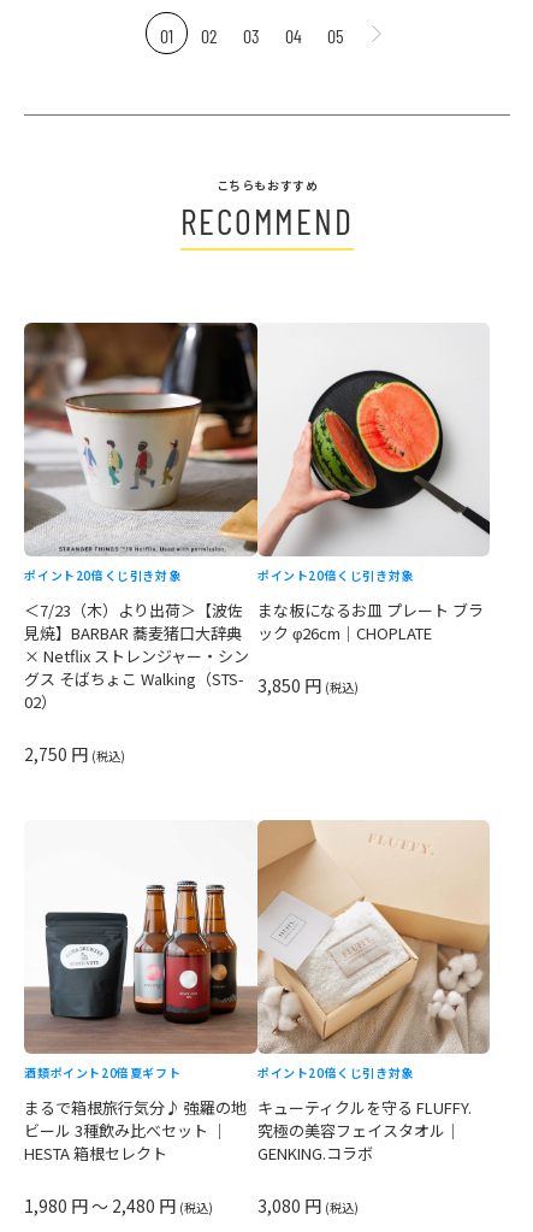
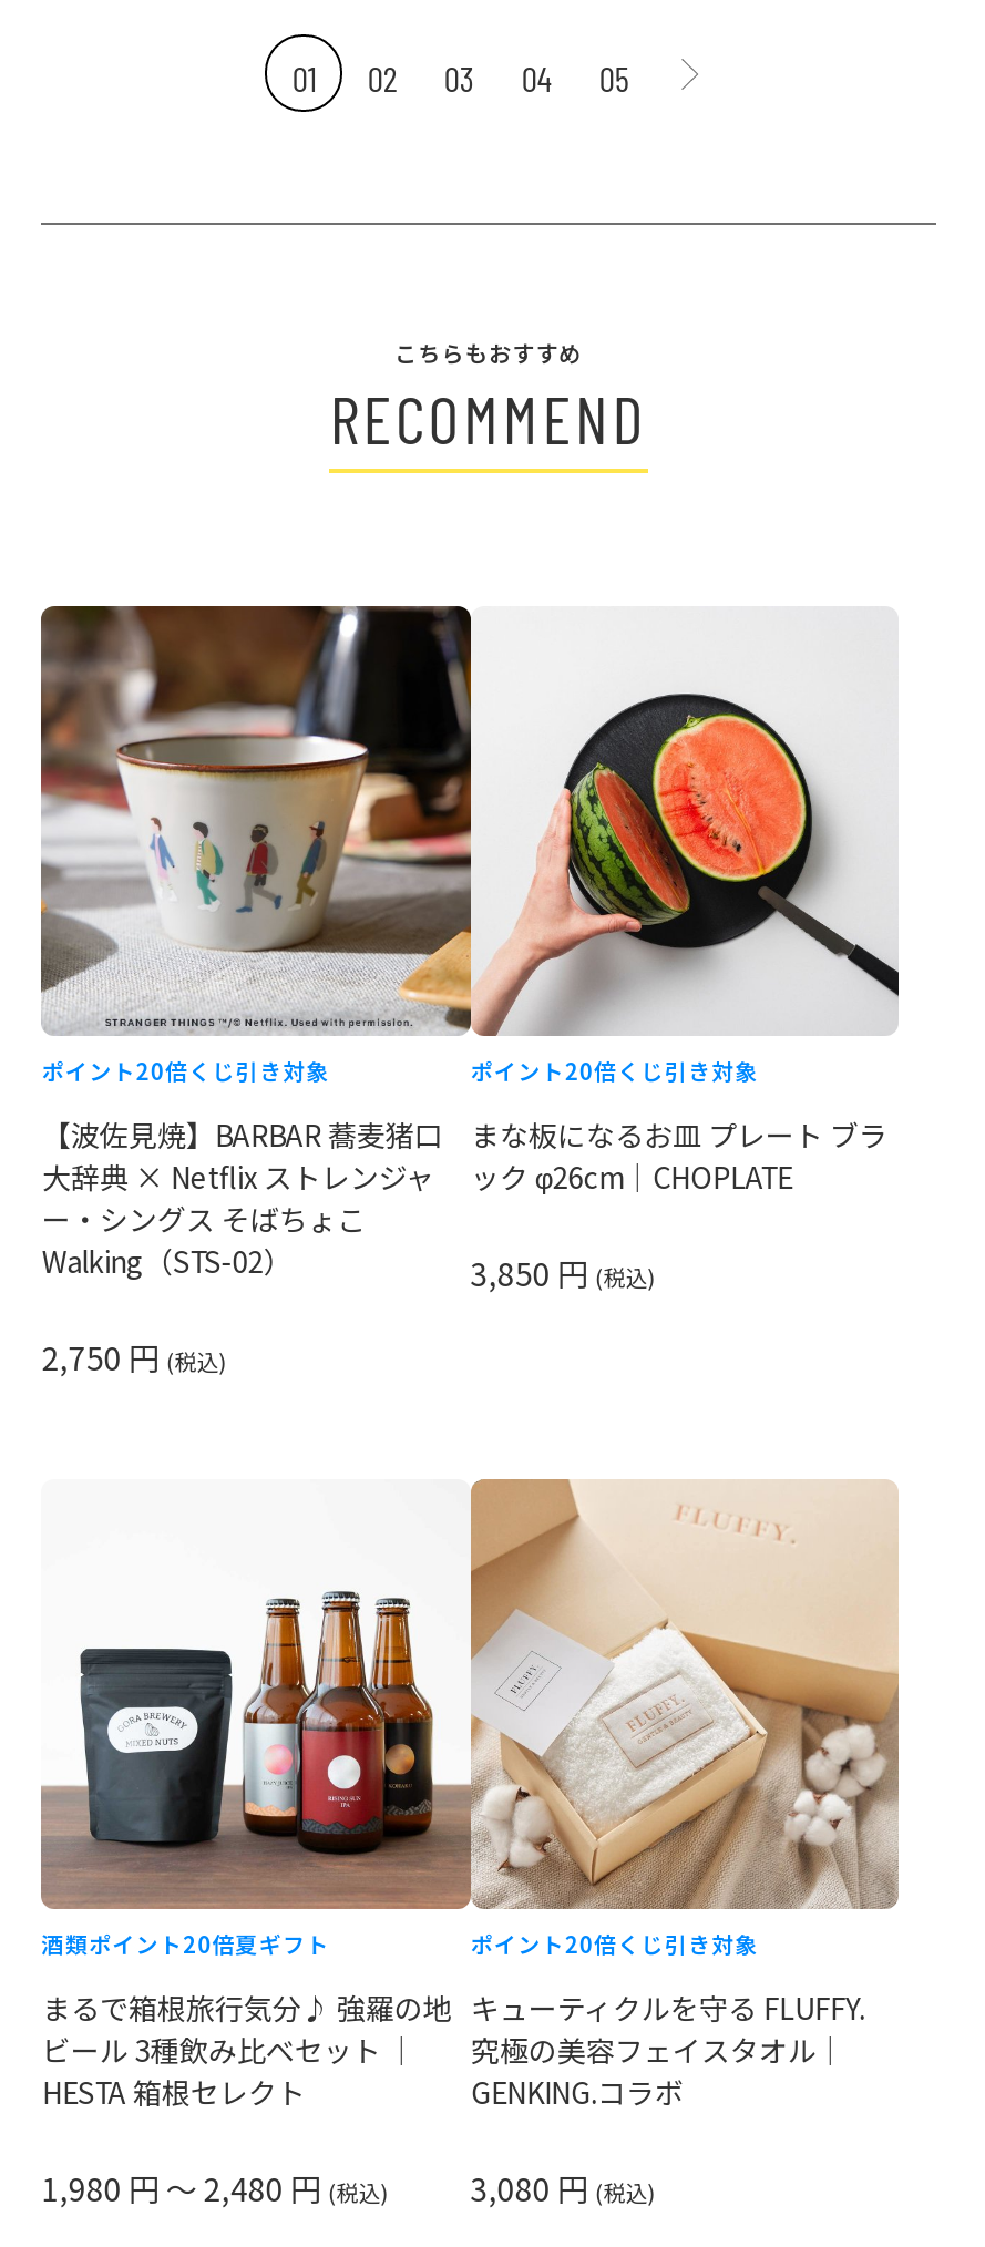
[25,599,250,713] ＜7/23（木）より出荷＞【波佐 | 見焼】BARBAR 蕎麦猪口大辞典 | × Netflix ストレンジャー・シン | グス そばちょこ Walking（STS- | 02） -> [42,1114,443,1282] 【波佐見焼】BARBAR 蕎麦猪口 | 大辞典 × Netflix ストレンジャ | ー・シングス そばちょこ | Walking（STS-02）

